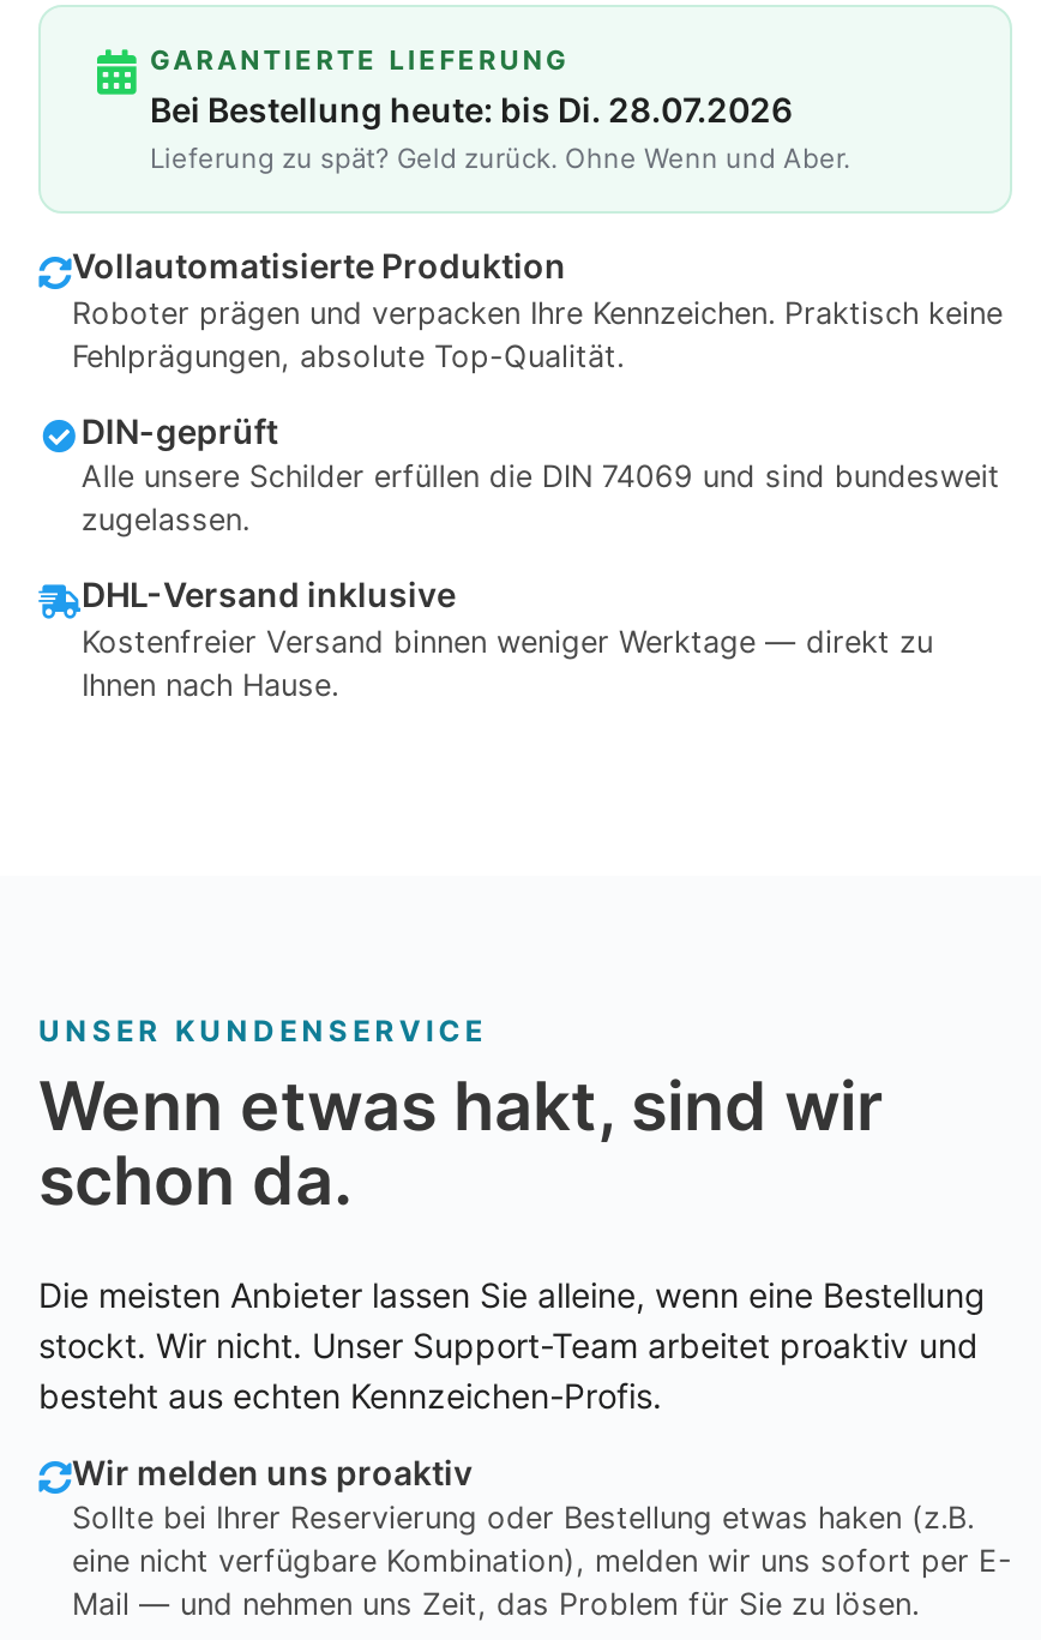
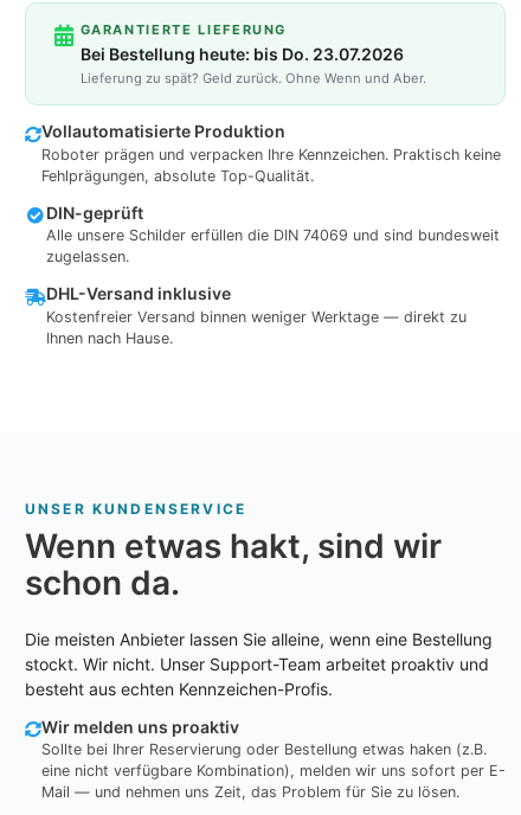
[150,89,793,130] Bei Bestellung heute: bis Di. 28.07.2026 -> [80,44,403,64] Bei Bestellung heute: bis Do. 23.07.2026

